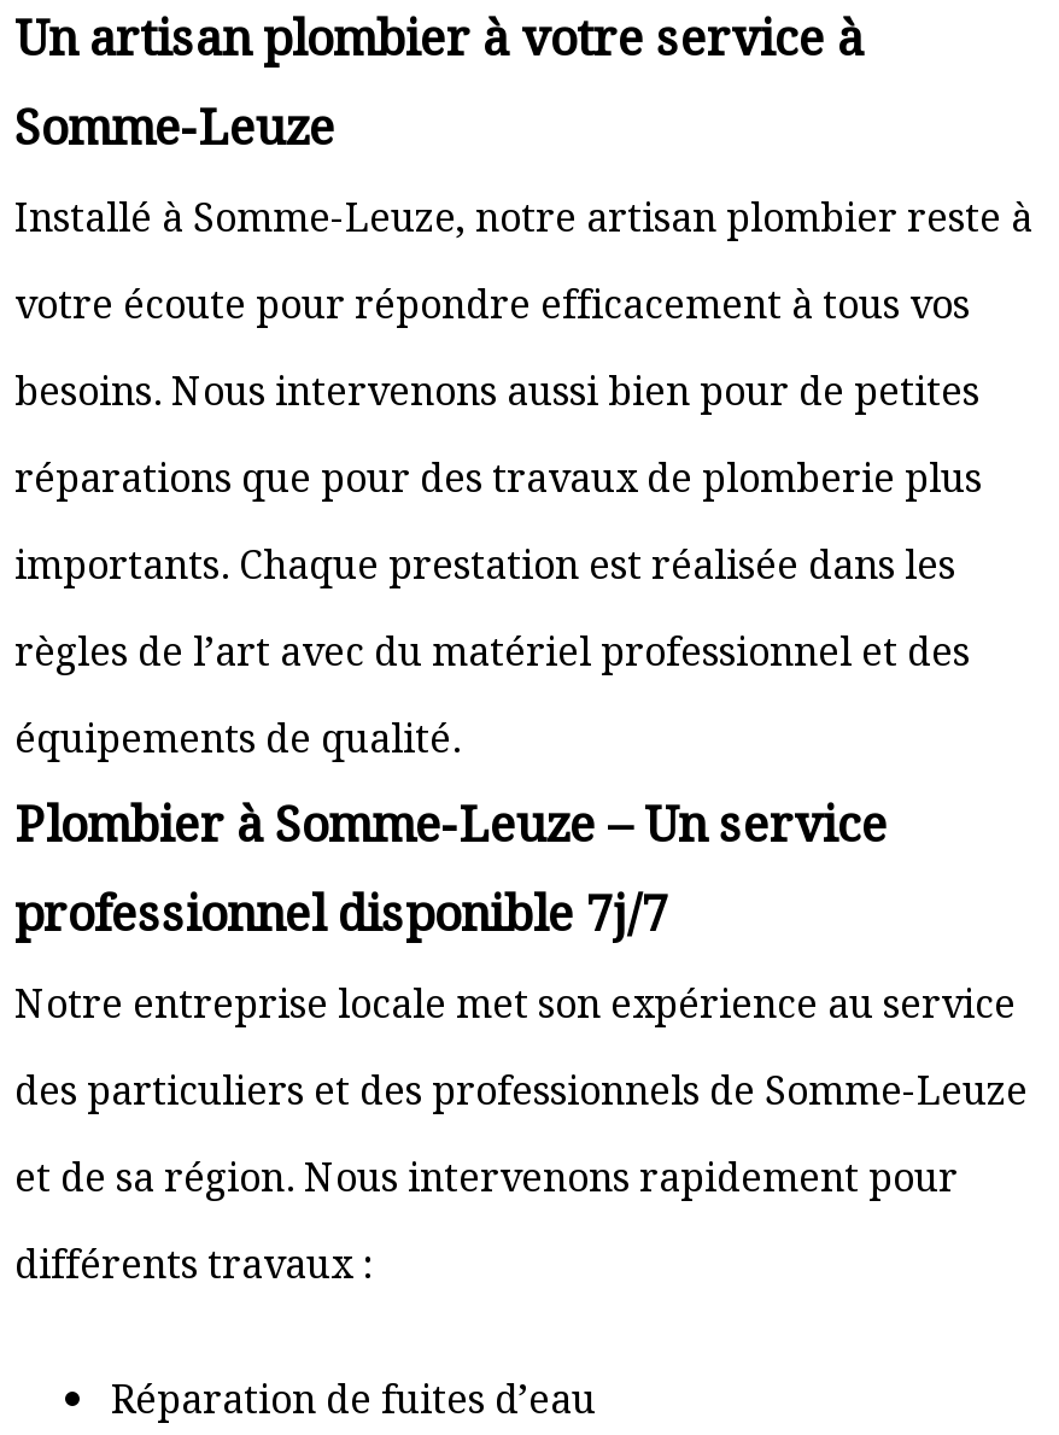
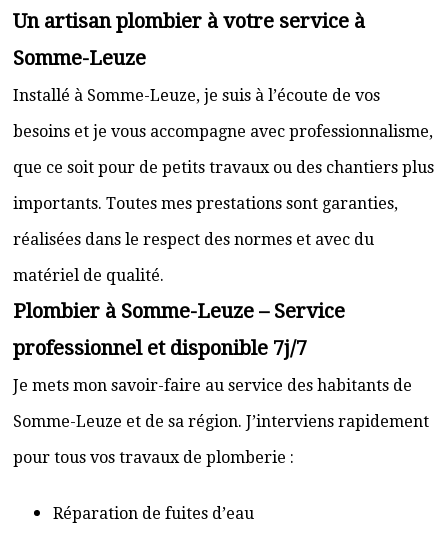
[14,195,1032,1288] Installé à Somme-Leuze, notre artisan plombier reste à | votre écoute pour répondre efficacement à tous vos | besoins. Nous intervenons aussi bien pour de petites | réparations que pour des travaux de plomberie plus | importants. Chaque prestation est réalisée dans les | règles de l’art avec du matériel professionnel et des | équipements de qualité. | Plombier à Somme-Leuze – Un service | professionnel disponible 7j/7 | Notre entreprise locale met son expérience au service | des particuliers et des professionnels de Somme-Leuze | et de sa région. Nous intervenons rapidement pour | différents travaux : -> [13,86,434,467] Installé à Somme-Leuze, je suis à l’écoute de vos | besoins et je vous accompagne avec professionnalisme, | que ce soit pour de petits travaux ou des chantiers plus | importants. Toutes mes prestations sont garanties, | réalisées dans le respect des normes et avec du | matériel de qualité. | Plombier à Somme-Leuze – Service | professionnel et disponible 7j/7 | Je mets mon savoir-faire au service des habitants de | Somme-Leuze et de sa région. J’interviens rapidement | pour tous vos travaux de plomberie :

